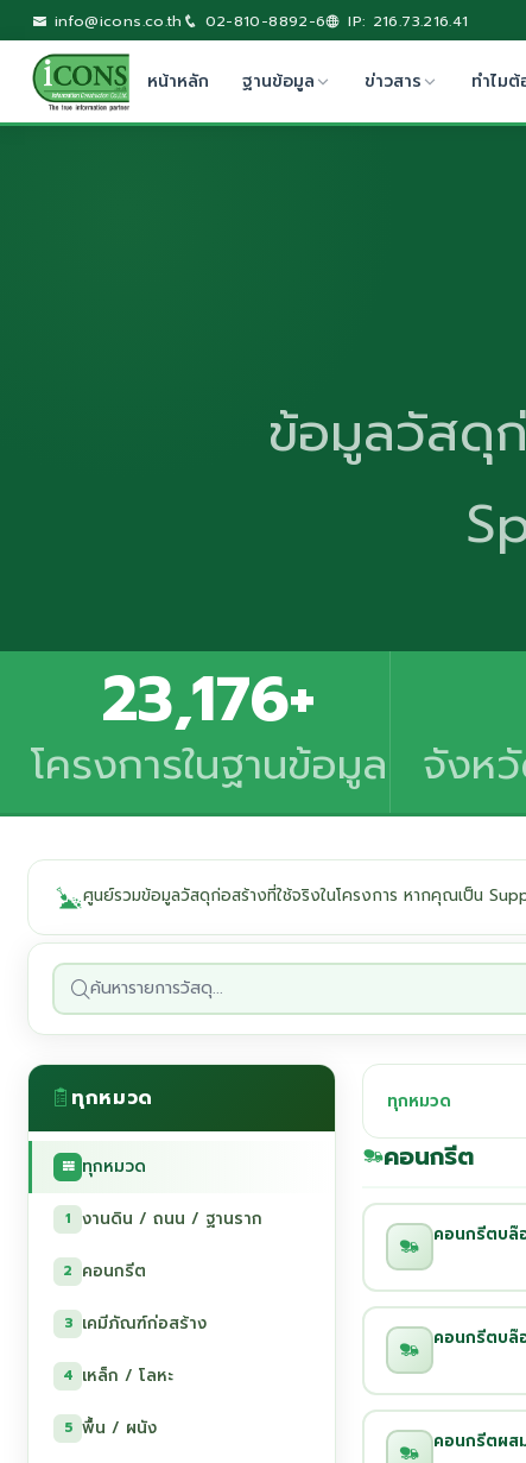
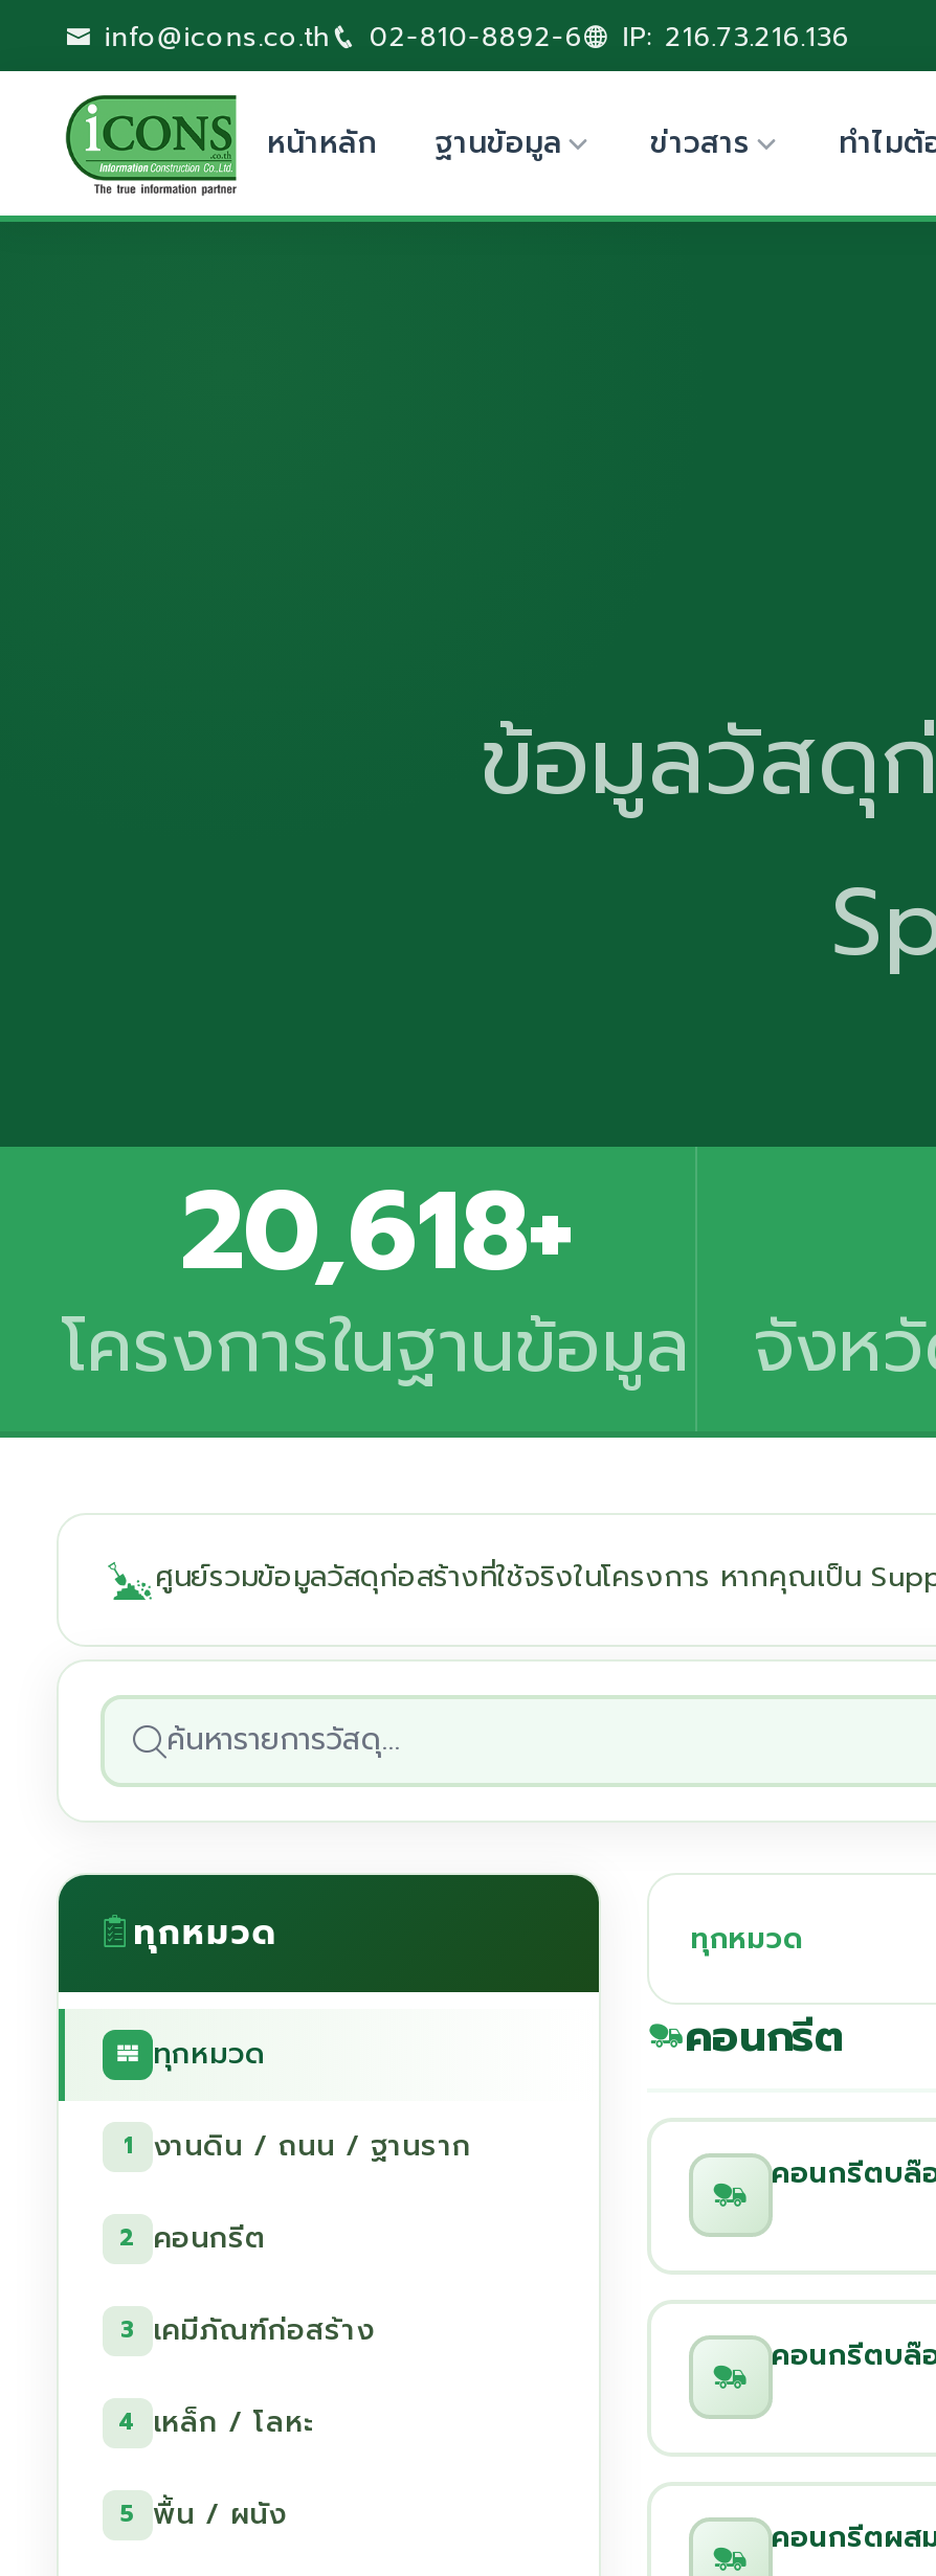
[48,9,468,31] info@icons.co.th 02-810-8892-6 IP: 216.73.216.41 -> [93,16,850,55] info@icons.co.th 02-810-8892-6 IP: 216.73.216.136
[102,652,315,746] 23,176+ -> [180,1148,572,1313] 20,618+

